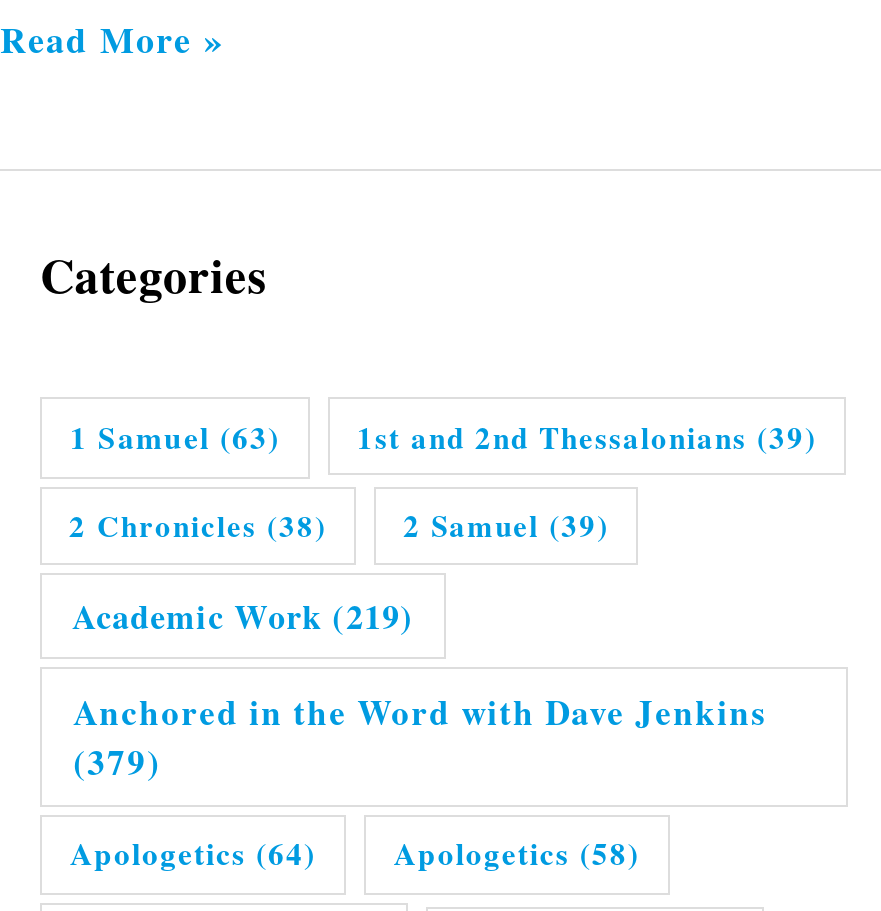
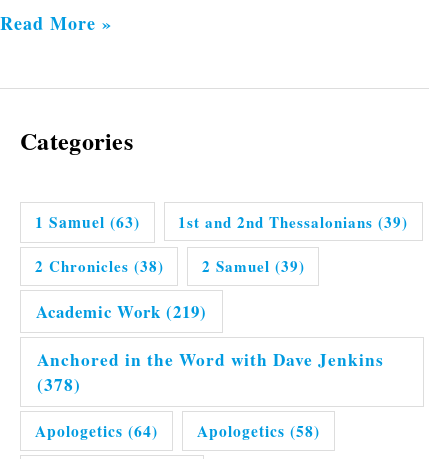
[73,737,161,787] (379) -> [37,372,81,397] (378)

